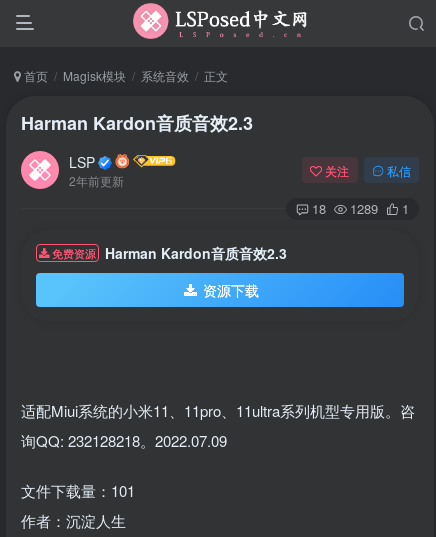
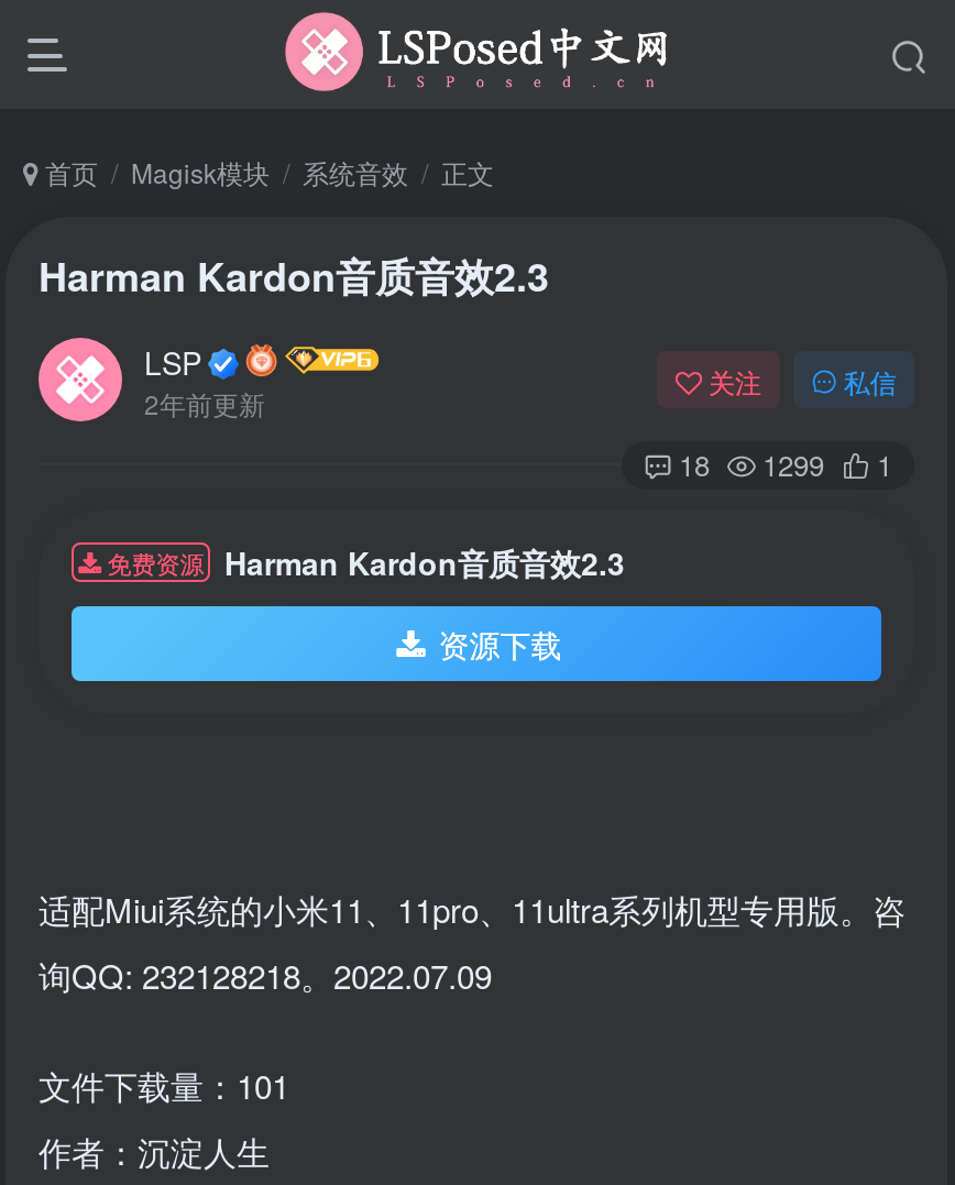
[312,199,409,218] 18 1289 1 -> [679,443,892,485] 18 1299 1

